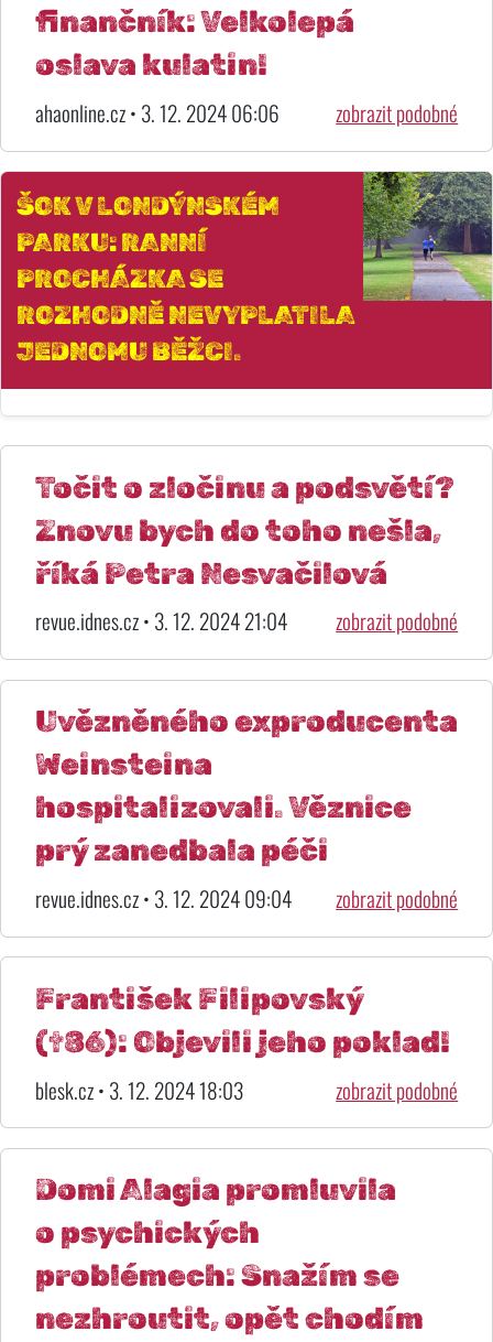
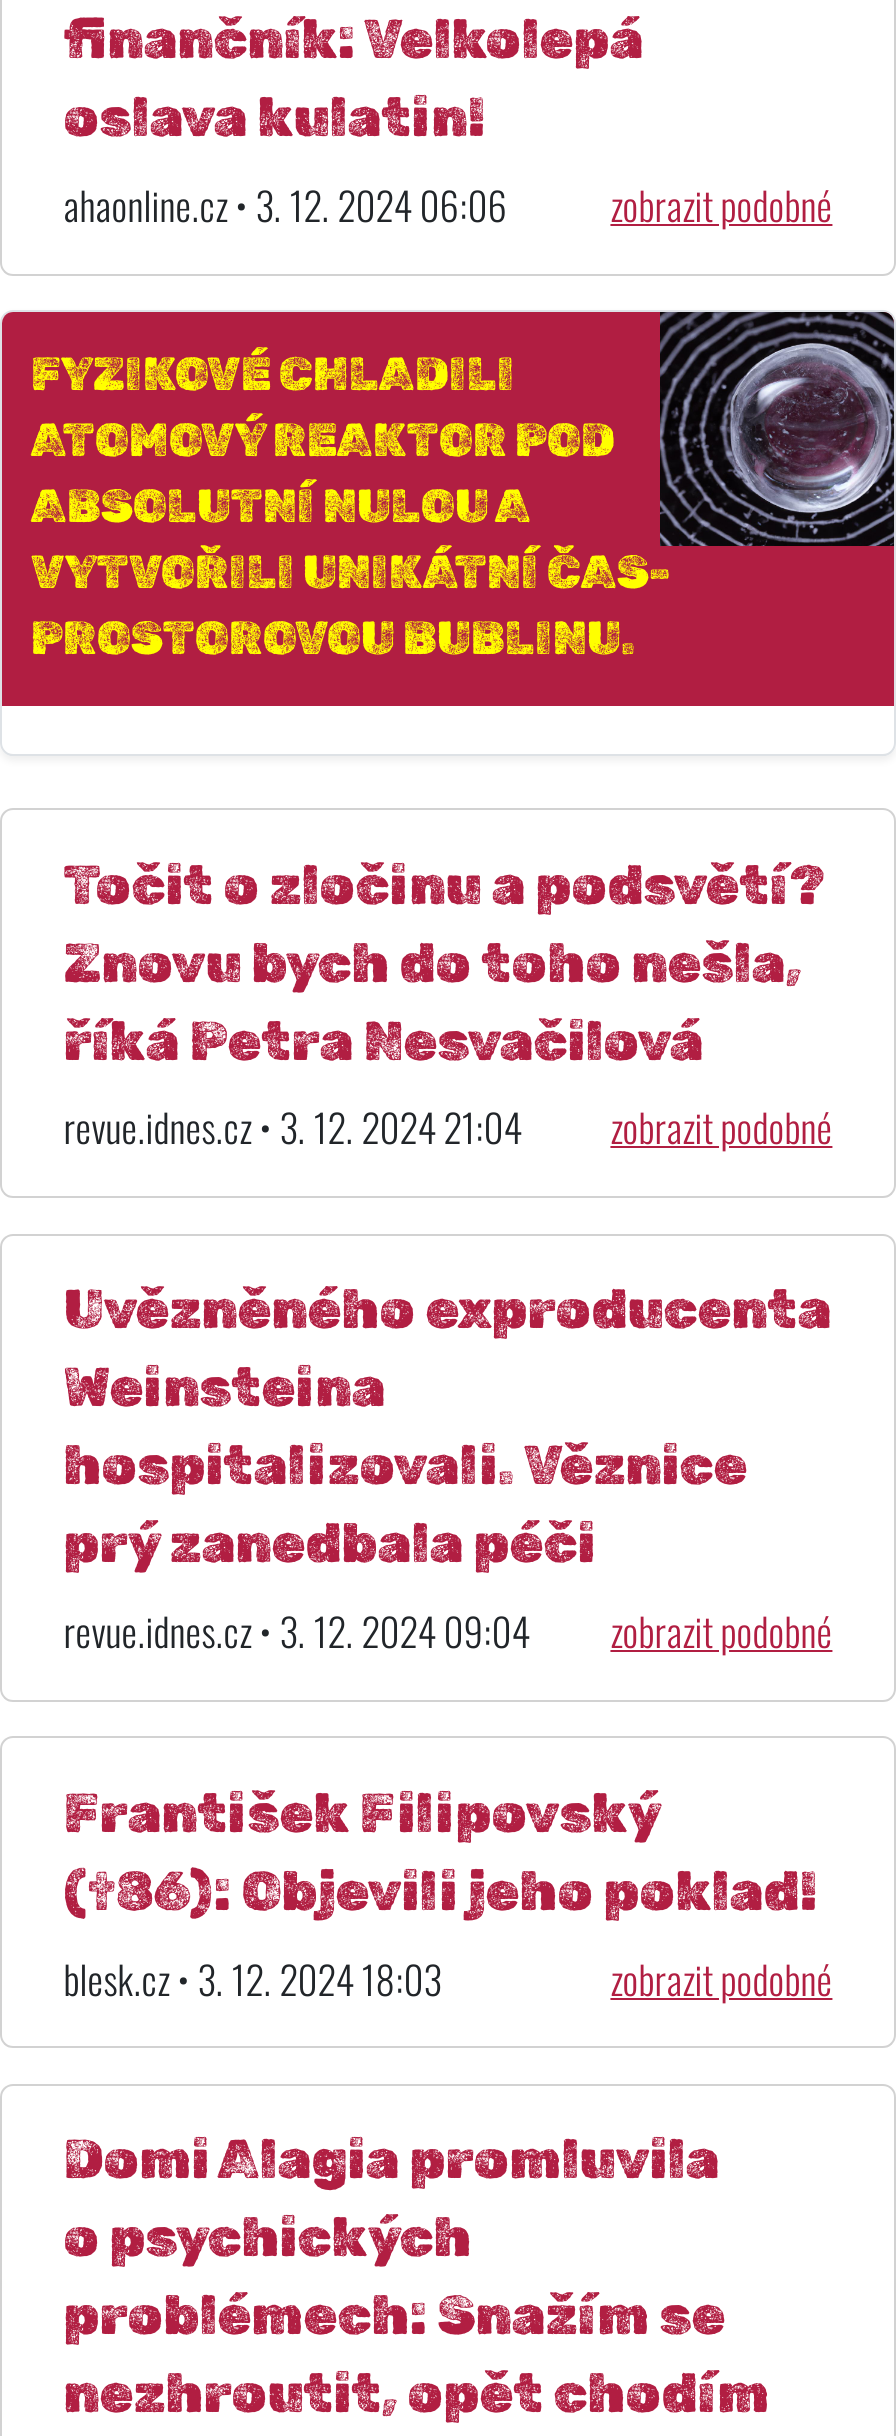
[17,171,490,367] [image] | ŠOK V LONDÝNSKÉM | PARKU: RANNÍ | PROCHÁZKA SE | ROZHODNĚ NEVYPLATILA | JEDNOMU BĚŽCI. -> [31,310,890,666] [image] | FYZIKOVÉ CHLADILI | ATOMOVÝ REAKTOR POD | ABSOLUTNÍ NULOU A | VYTVOŘILI UNIKÁTNÍ ČAS- | PROSTOROVOU BUBLINU.

